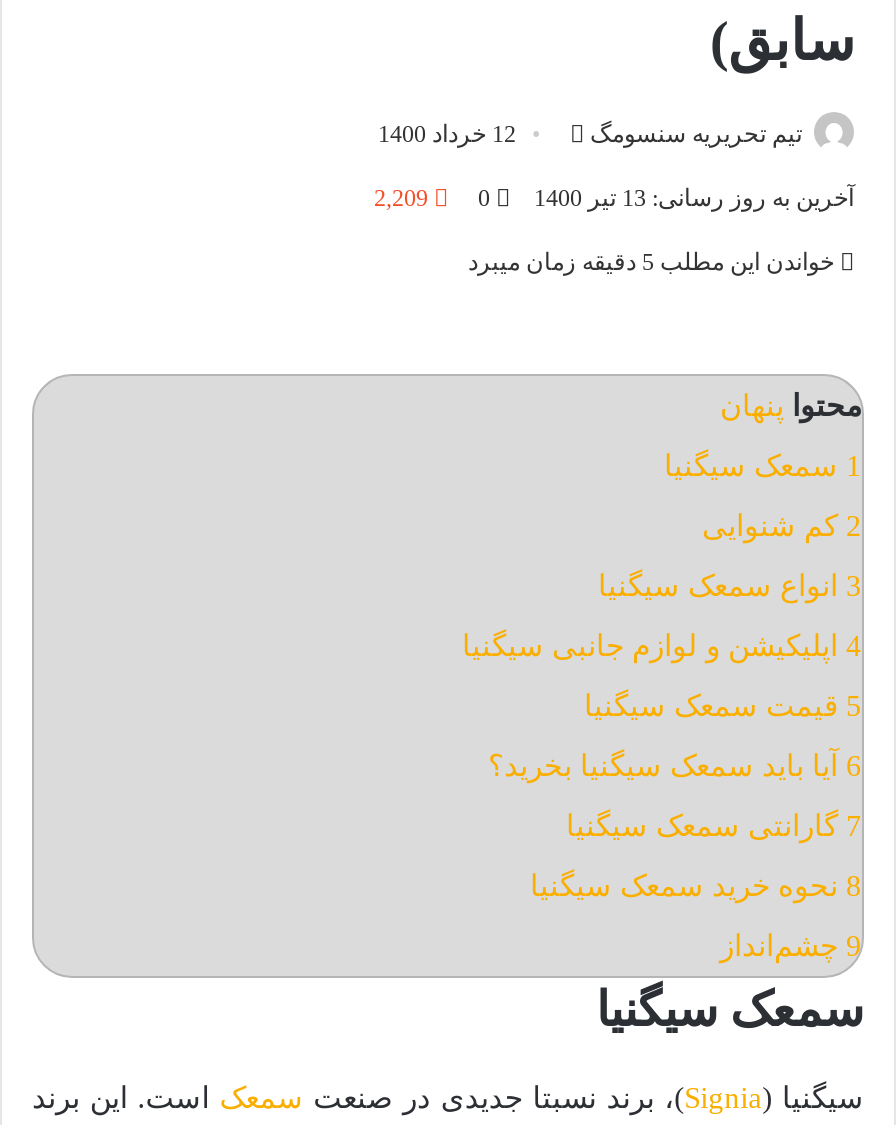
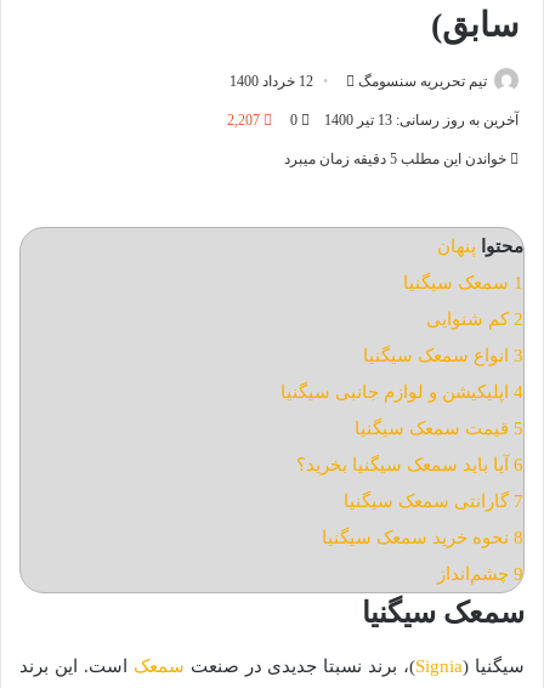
[374,184,490,212] 2,209 0 -> [227,112,297,129] 2,207 0

